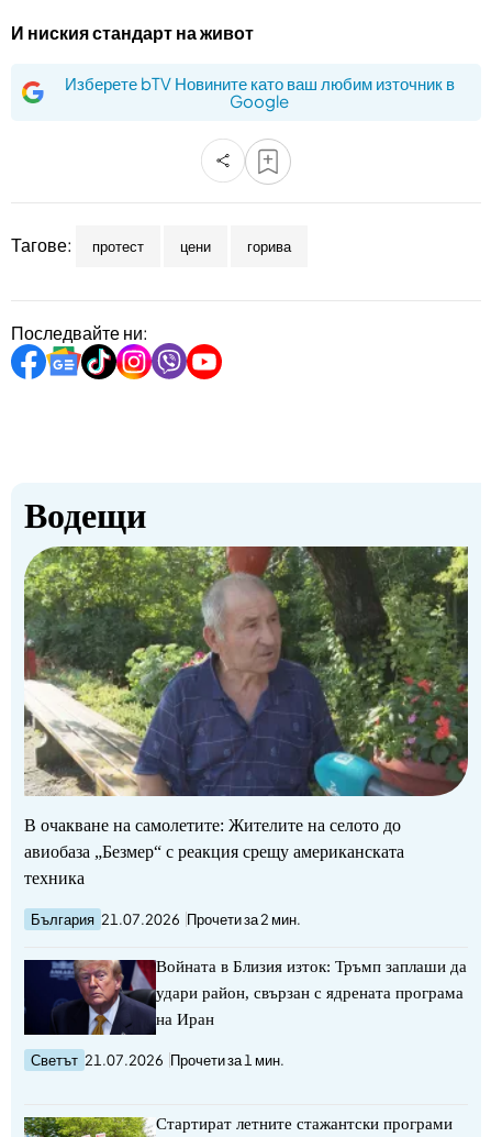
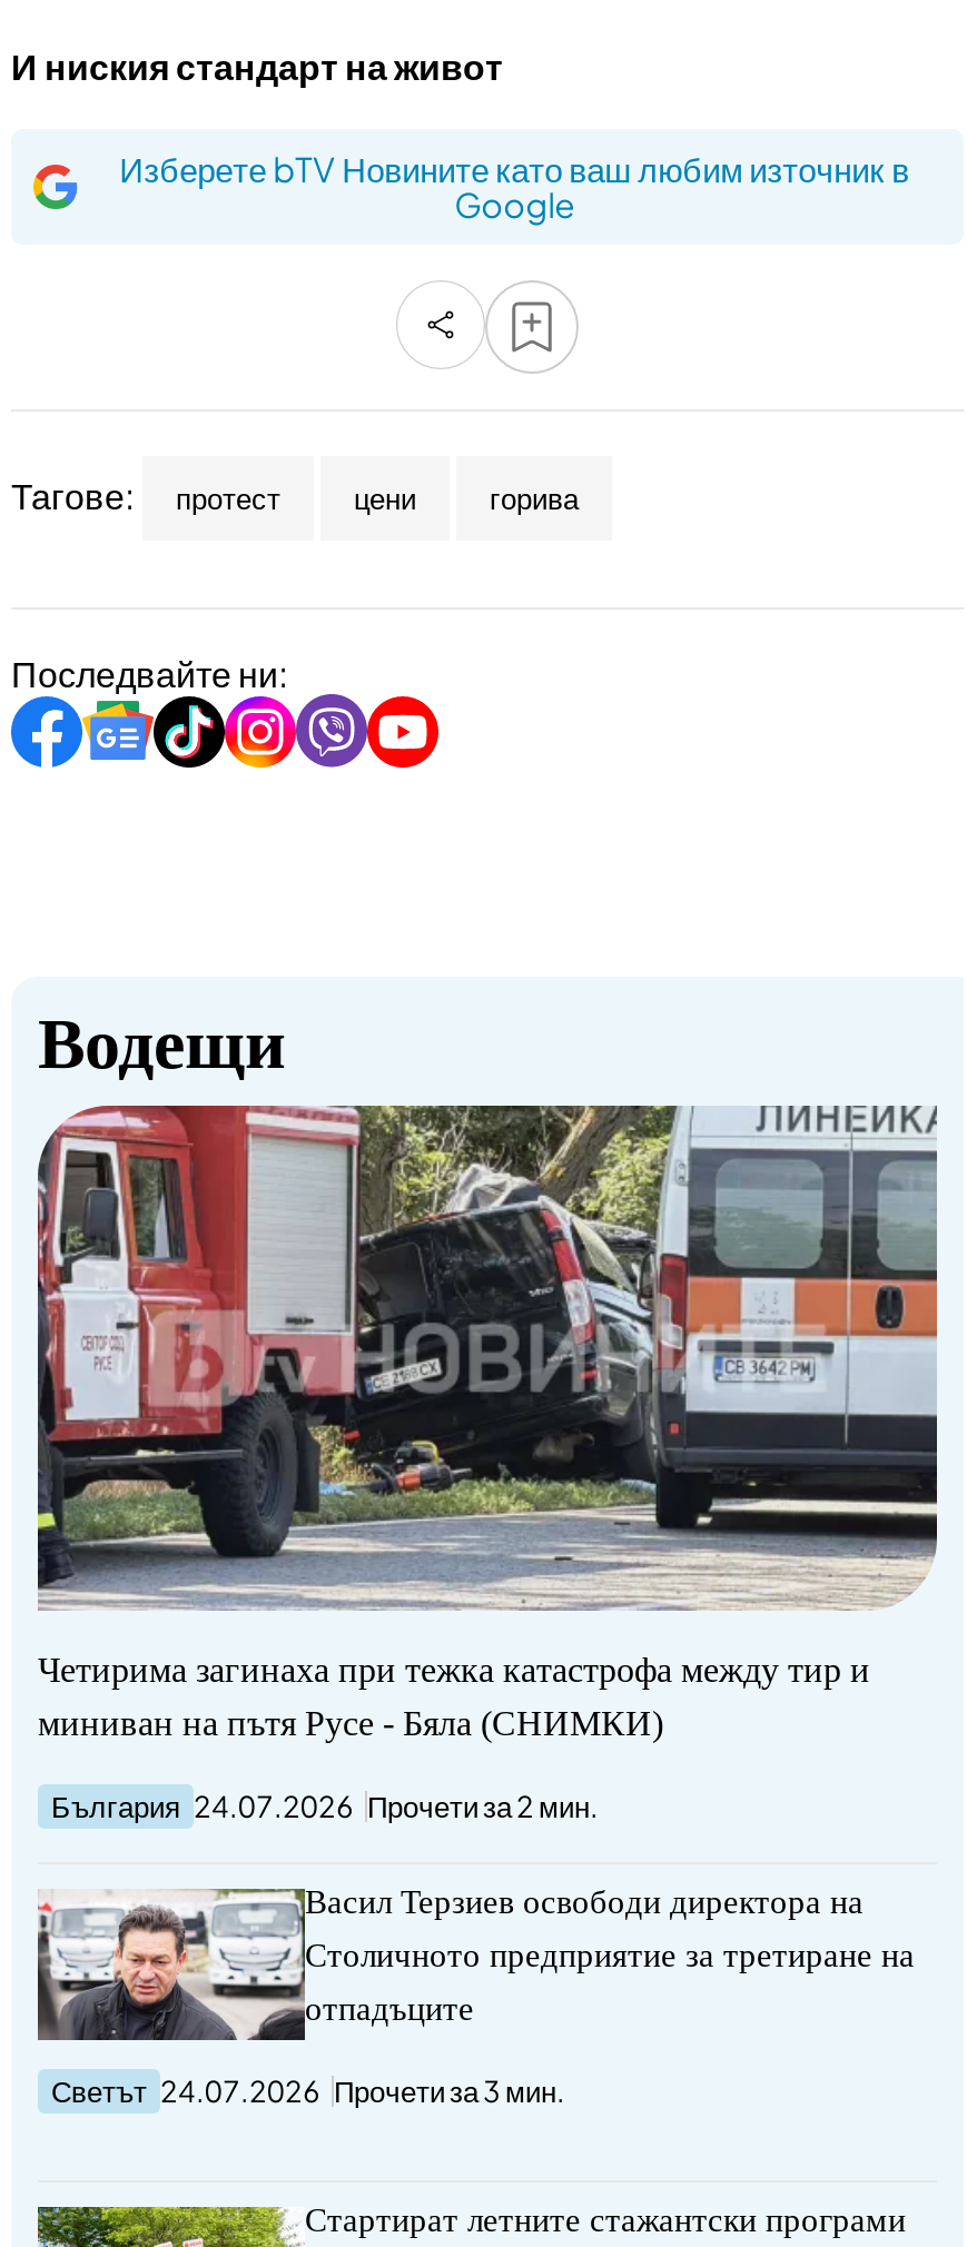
[24,545,469,888] [image] | В очакване на самолетите: Жителите на селото до | авиобаза „Безмер“ с реакция срещу американската | техника -> [36,1103,939,1742] [image] | Четирима загинаха при тежка катастрофа между тир и | миниван на пътя Русе - Бяла (СНИМКИ)
[31,911,301,928] България 21.07.2026 Прочети за 2 мин. -> [51,1789,599,1825] България 24.07.2026 Прочети за 2 мин.
[24,958,467,1017] [image] | Войната в Близия изток: Тръмп заплаши да -> [36,1885,864,2042] [image] | Васил Терзиев освободи директора на
[156,984,464,1002] удари район, свързан с ядрената програма -> [305,1938,915,1974] Столичното предприятие за третиране на
[156,1011,214,1028] на Иран -> [305,1992,474,2027] отпадъците
[31,1051,284,1069] Светът 21.07.2026 Прочети за 1 мин. -> [51,2074,565,2110] Светът 24.07.2026 Прочети за 3 мин.

